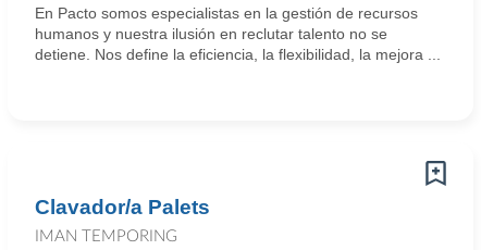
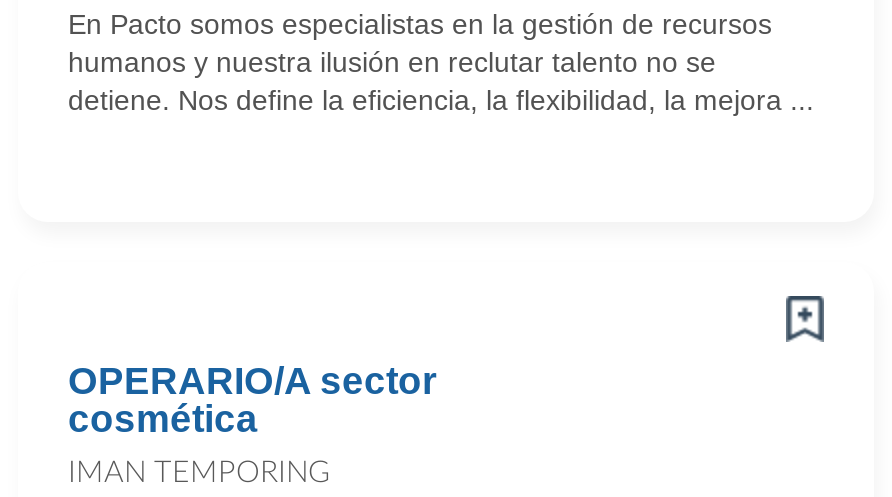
[35,196,210,218] Clavador/a Palets -> [68,360,436,440] OPERARIO/A sector | cosmética

